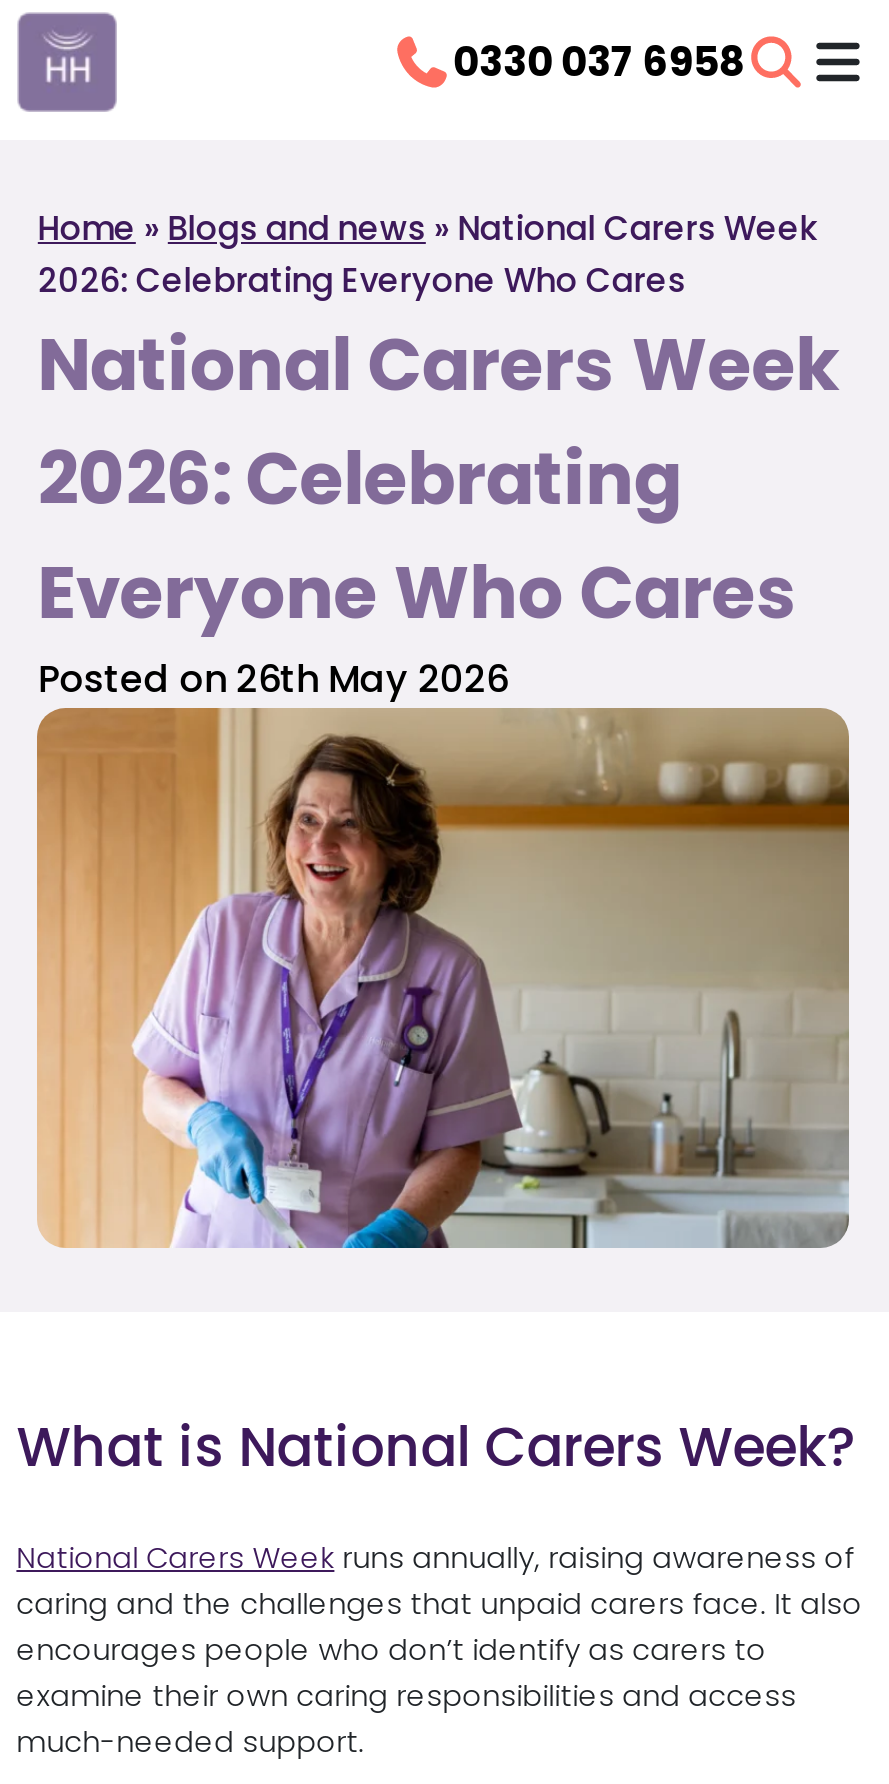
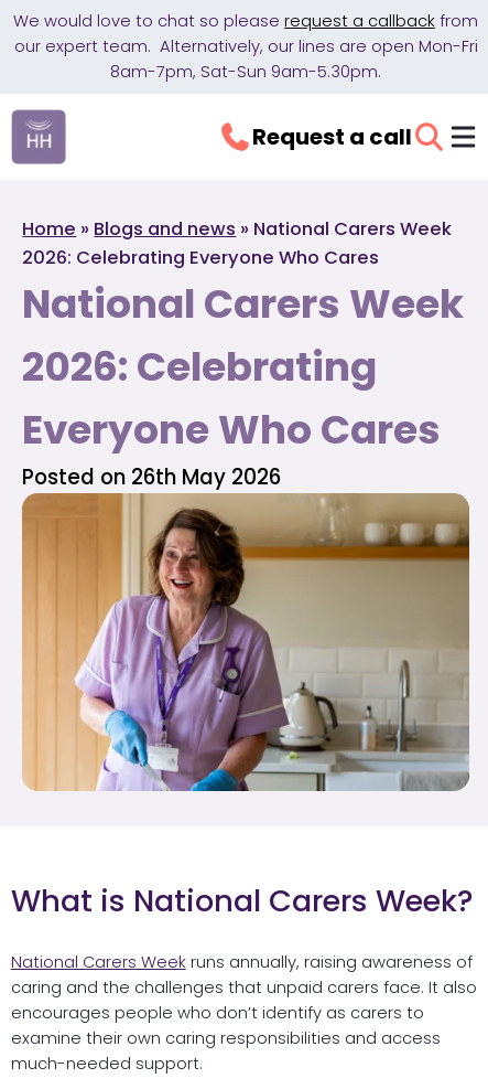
[453,34,745,90] 0330 037 6958 -> [13,10,478,152] We would love to chat so please request a callback from | our expert team. Alternatively, our lines are open Mon-Fri | 8am-7pm, Sat-Sun 9am-5.30pm. | Request a call

